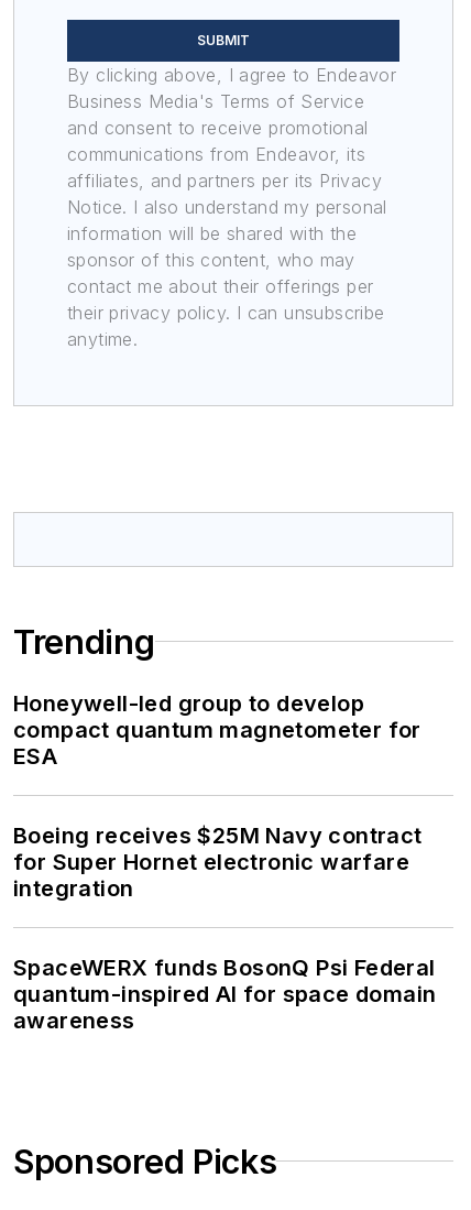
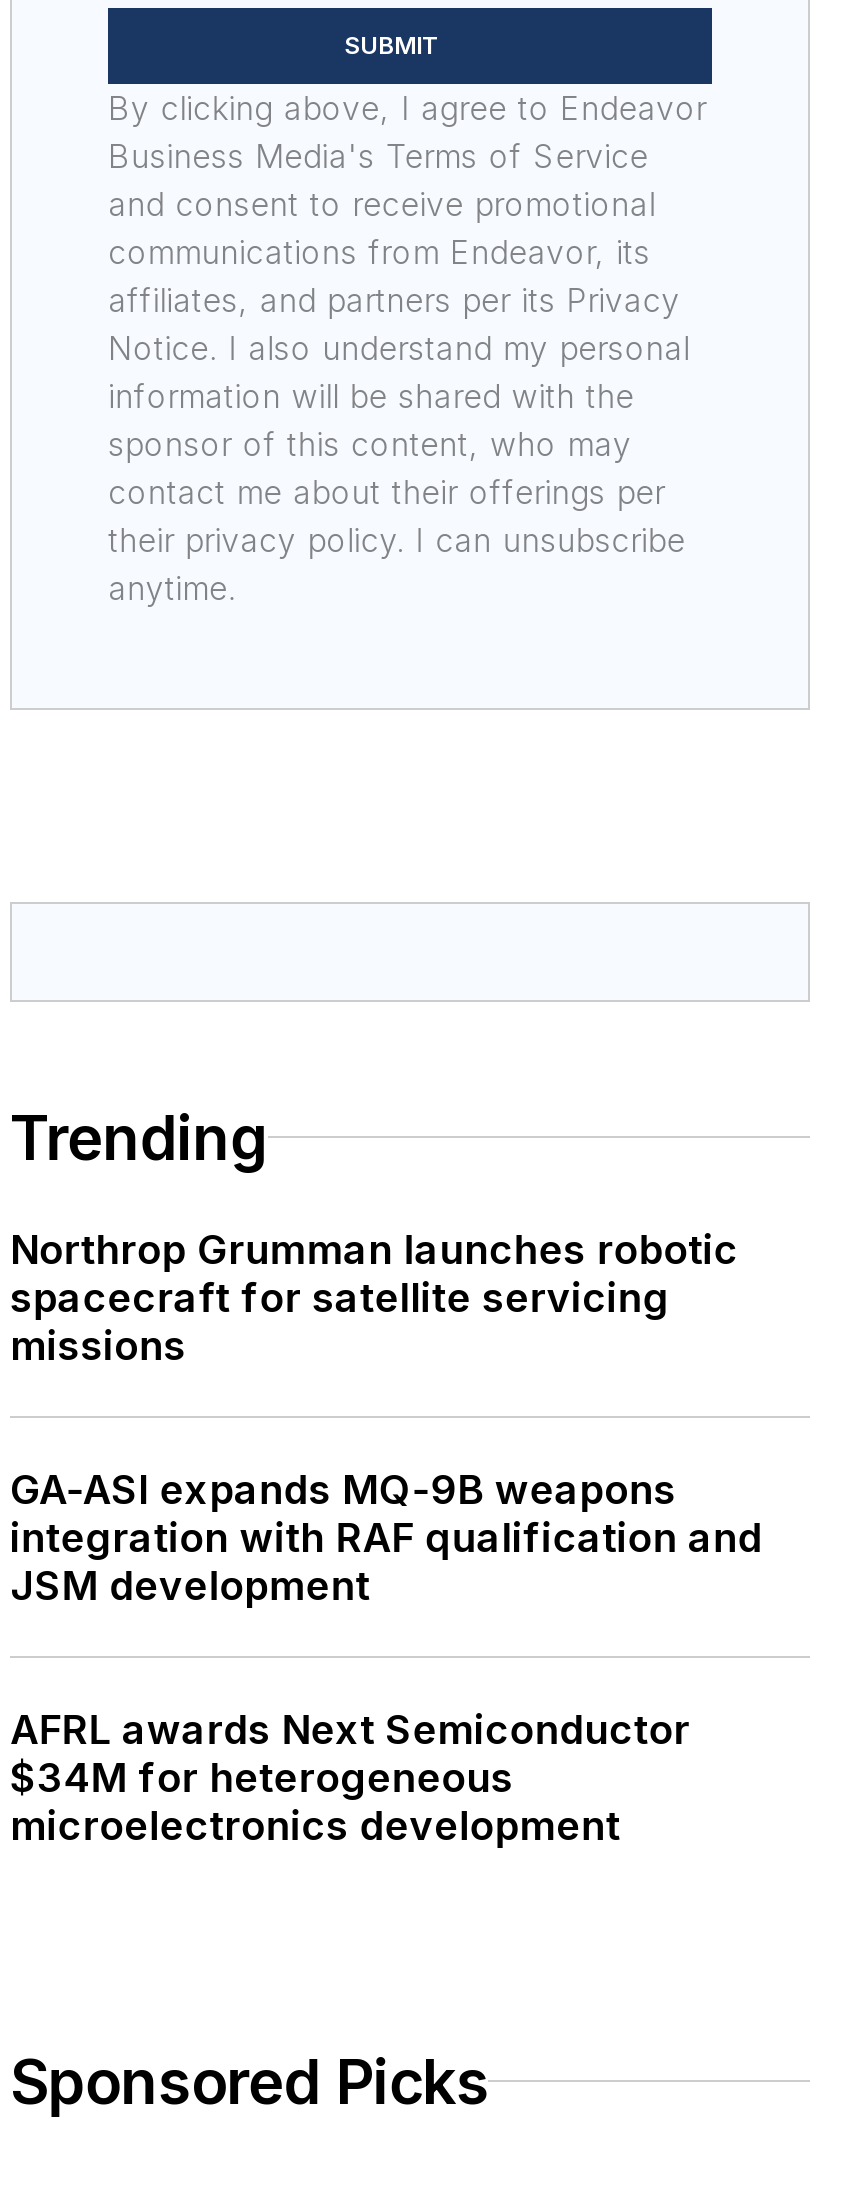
[13,690,421,769] Honeywell-led group to develop | compact quantum magnetometer for | ESA -> [10,1226,738,1370] Northrop Grumman launches robotic | spacecraft for satellite servicing | missions
[13,822,422,901] Boeing receives $25M Navy contract | for Super Hornet electronic warfare | integration -> [10,1466,762,1610] GA-ASI expands MQ-9B weapons | integration with RAF qualification and | JSM development
[13,954,436,1034] SpaceWERX funds BosonQ Psi Federal | quantum-inspired AI for space domain | awareness -> [10,1706,690,1850] AFRL awards Next Semiconductor | $34M for heterogeneous | microelectronics development

